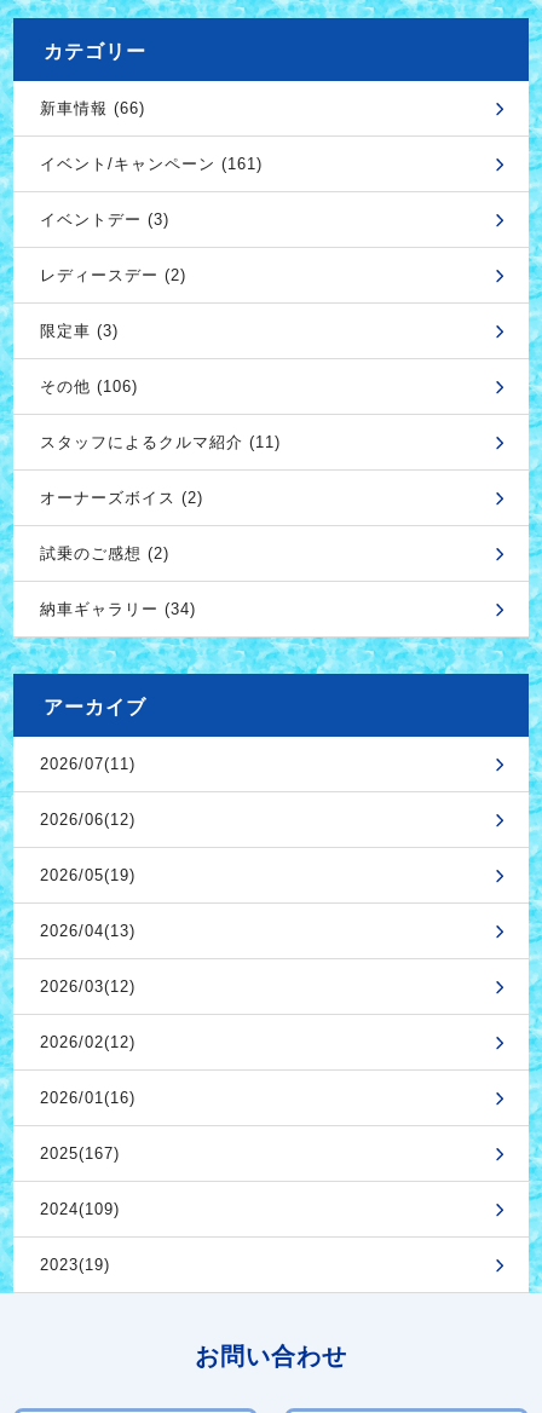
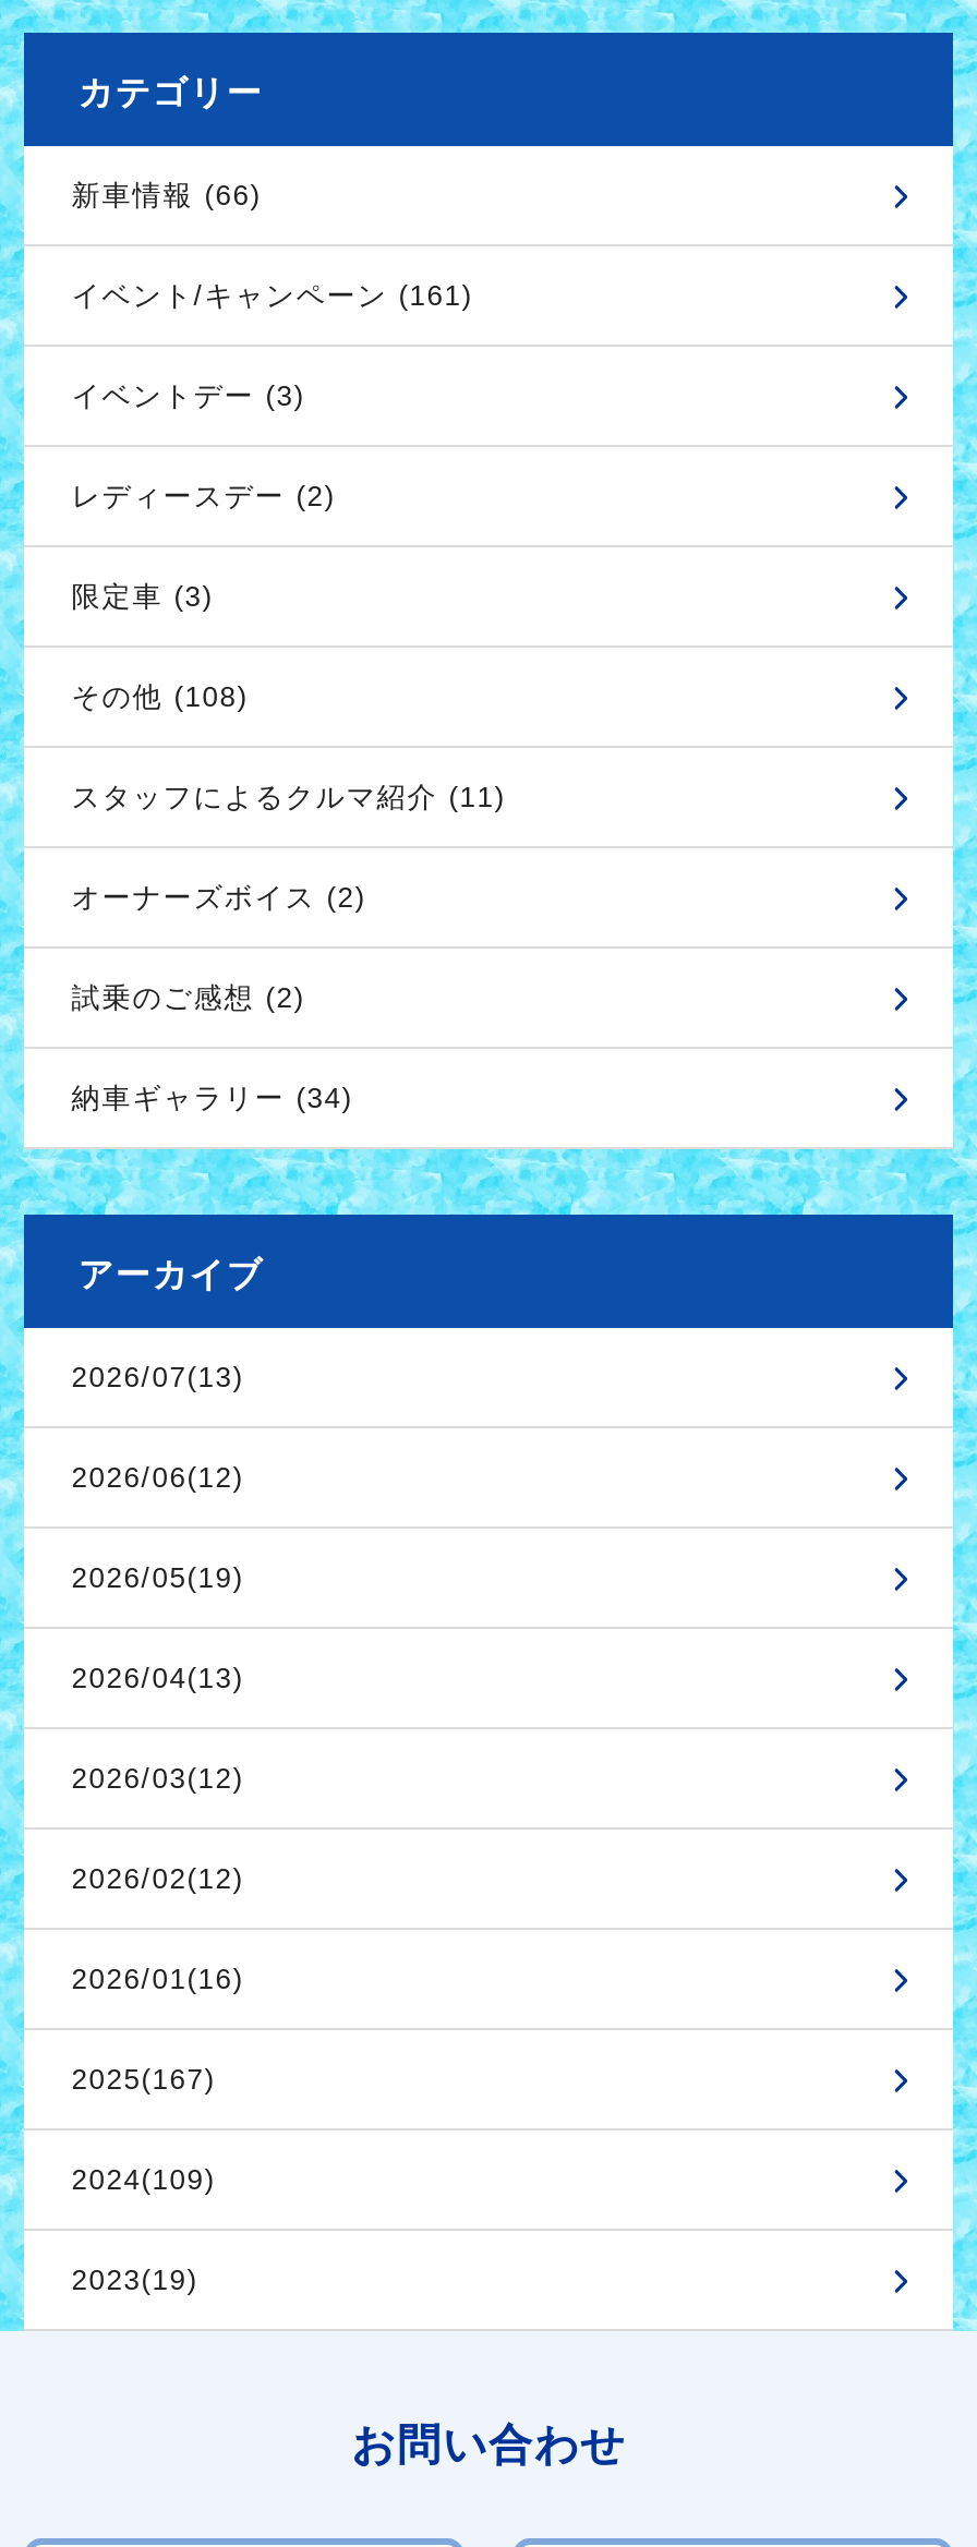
[40,378,138,396] その他 (106) -> [72,681,248,714] その他 (108)
[40,755,135,773] 2026/07(11) -> [72,1361,244,1394] 2026/07(13)

